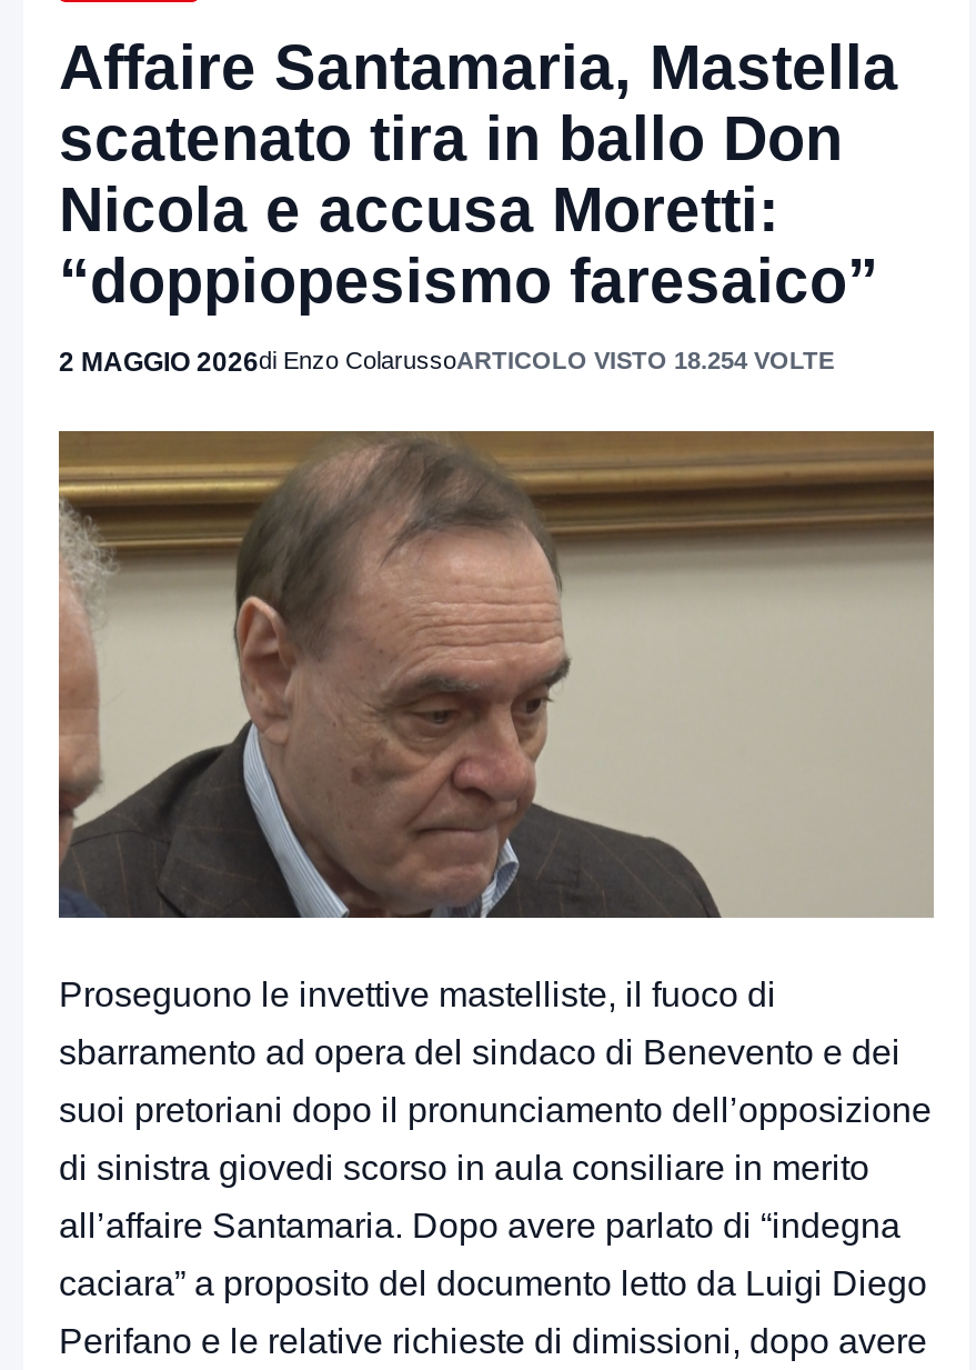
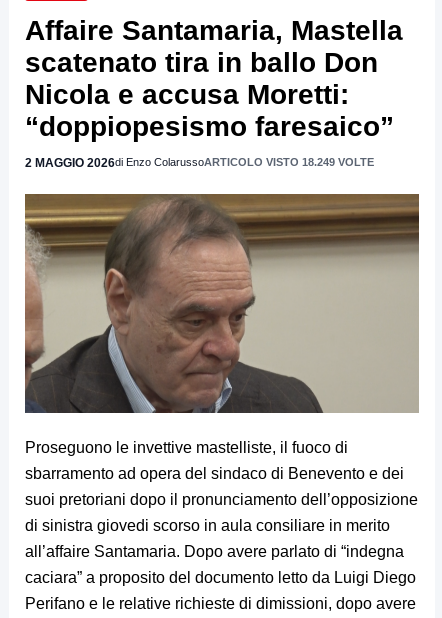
[59,346,834,377] 2 MAGGIO 2026di Enzo ColarussoARTICOLO VISTO 18.254 VOLTE -> [25,156,374,170] 2 MAGGIO 2026di Enzo ColarussoARTICOLO VISTO 18.249 VOLTE

